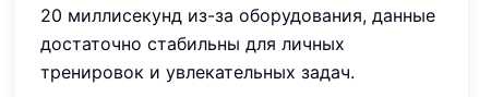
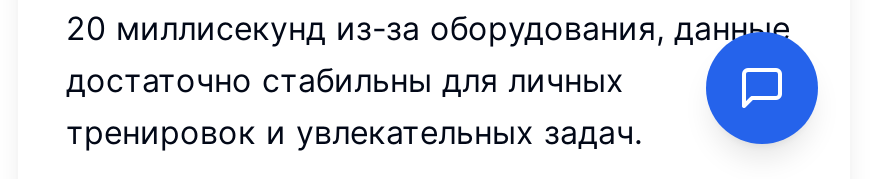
none -> [704,42,820,148] [image]

